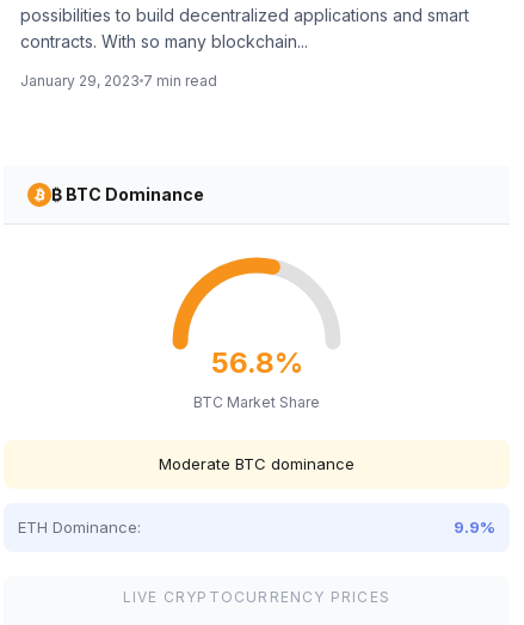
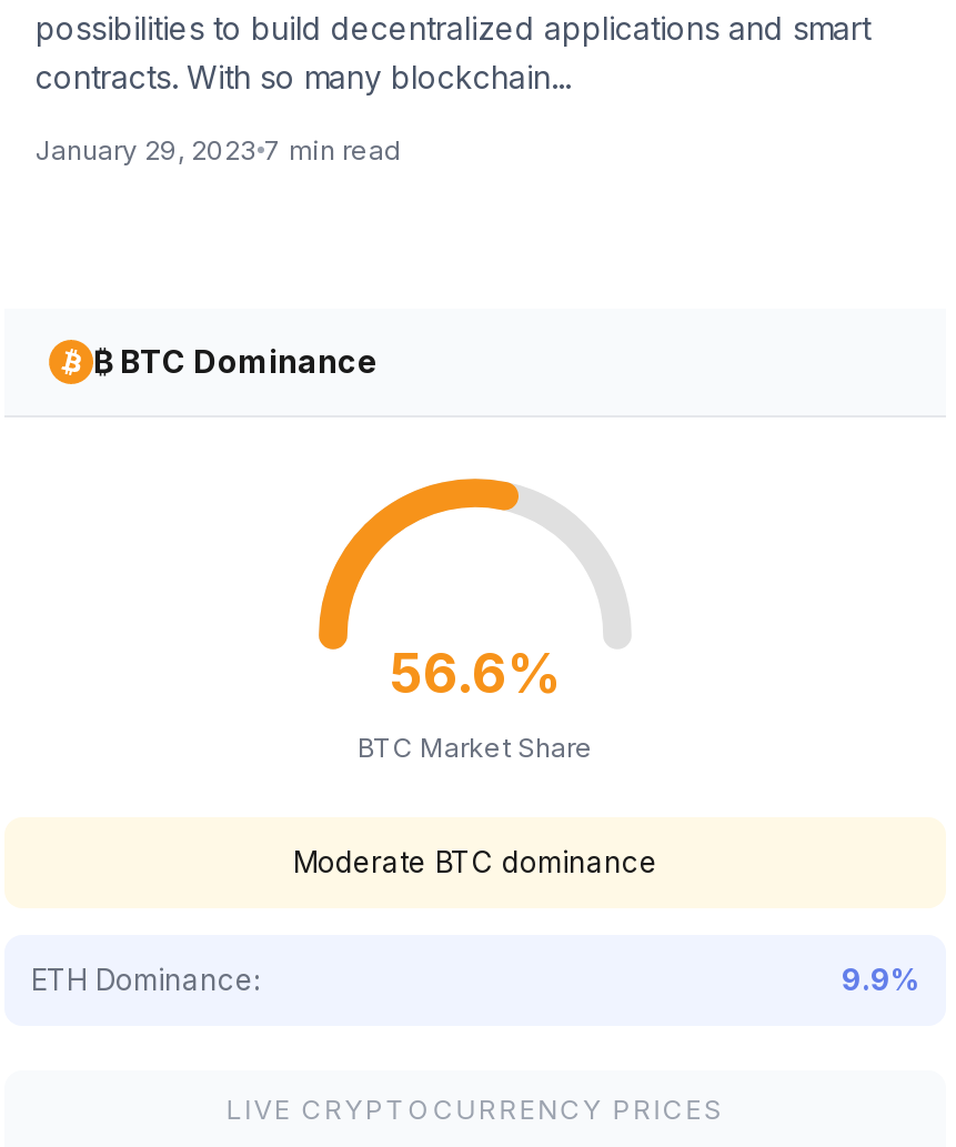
[211,345,303,379] 56.8% -> [390,641,561,705] 56.6%

